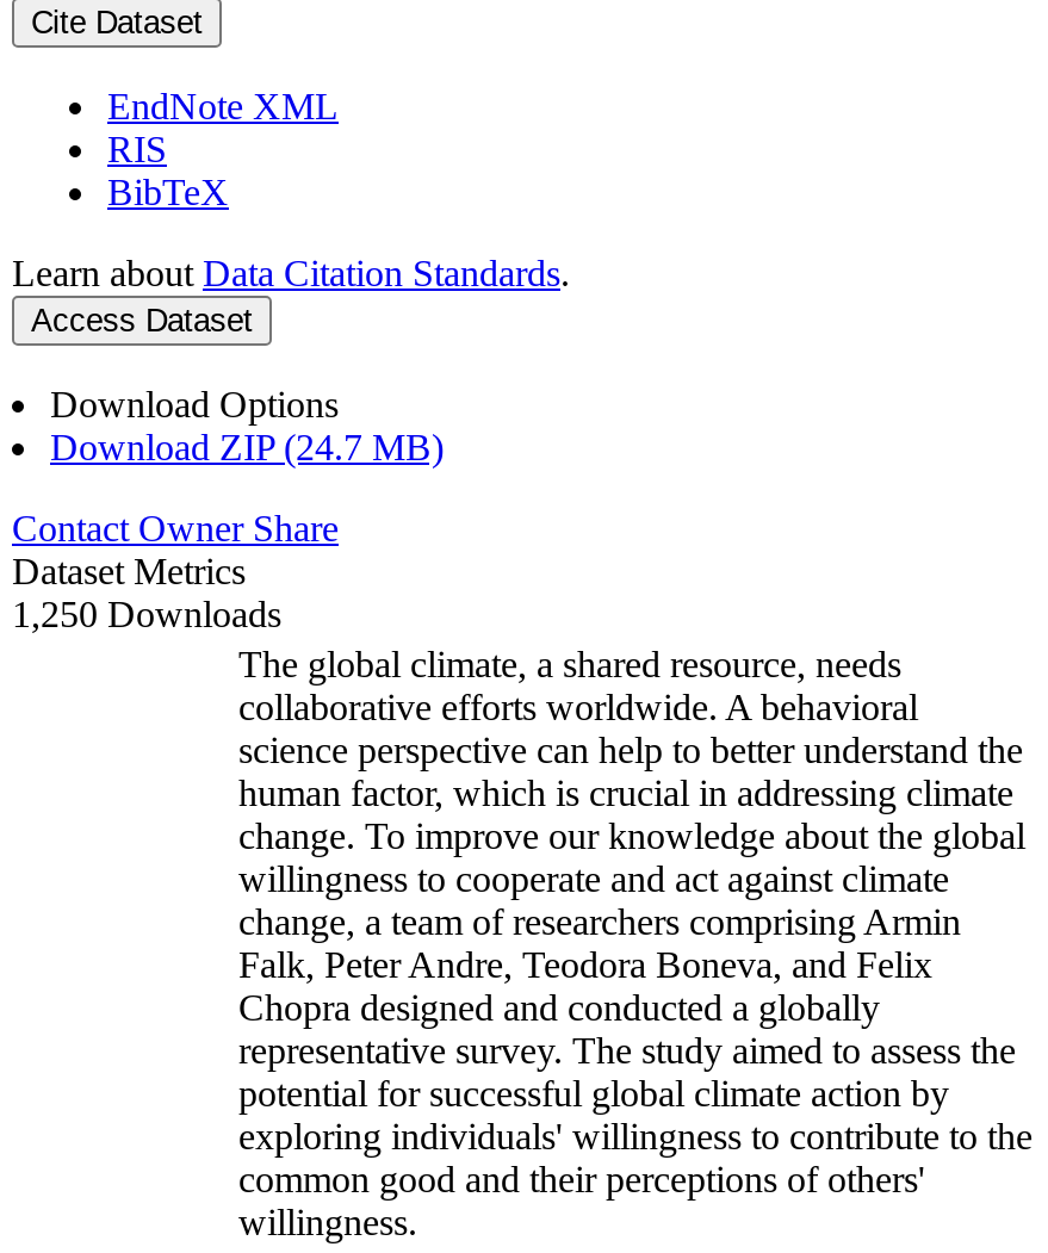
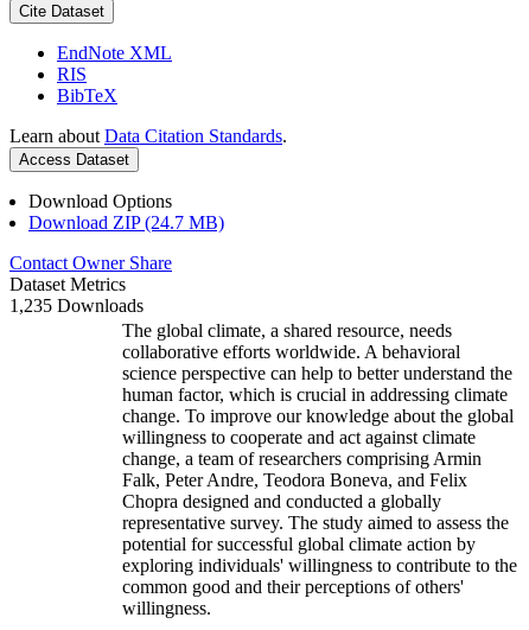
[12,594,281,635] 1,250 Downloads -> [9,296,144,316] 1,235 Downloads

